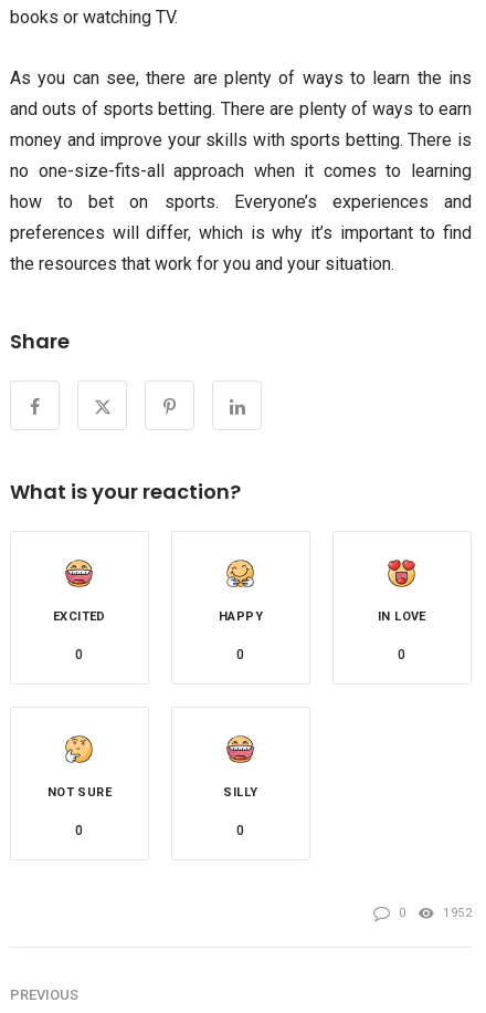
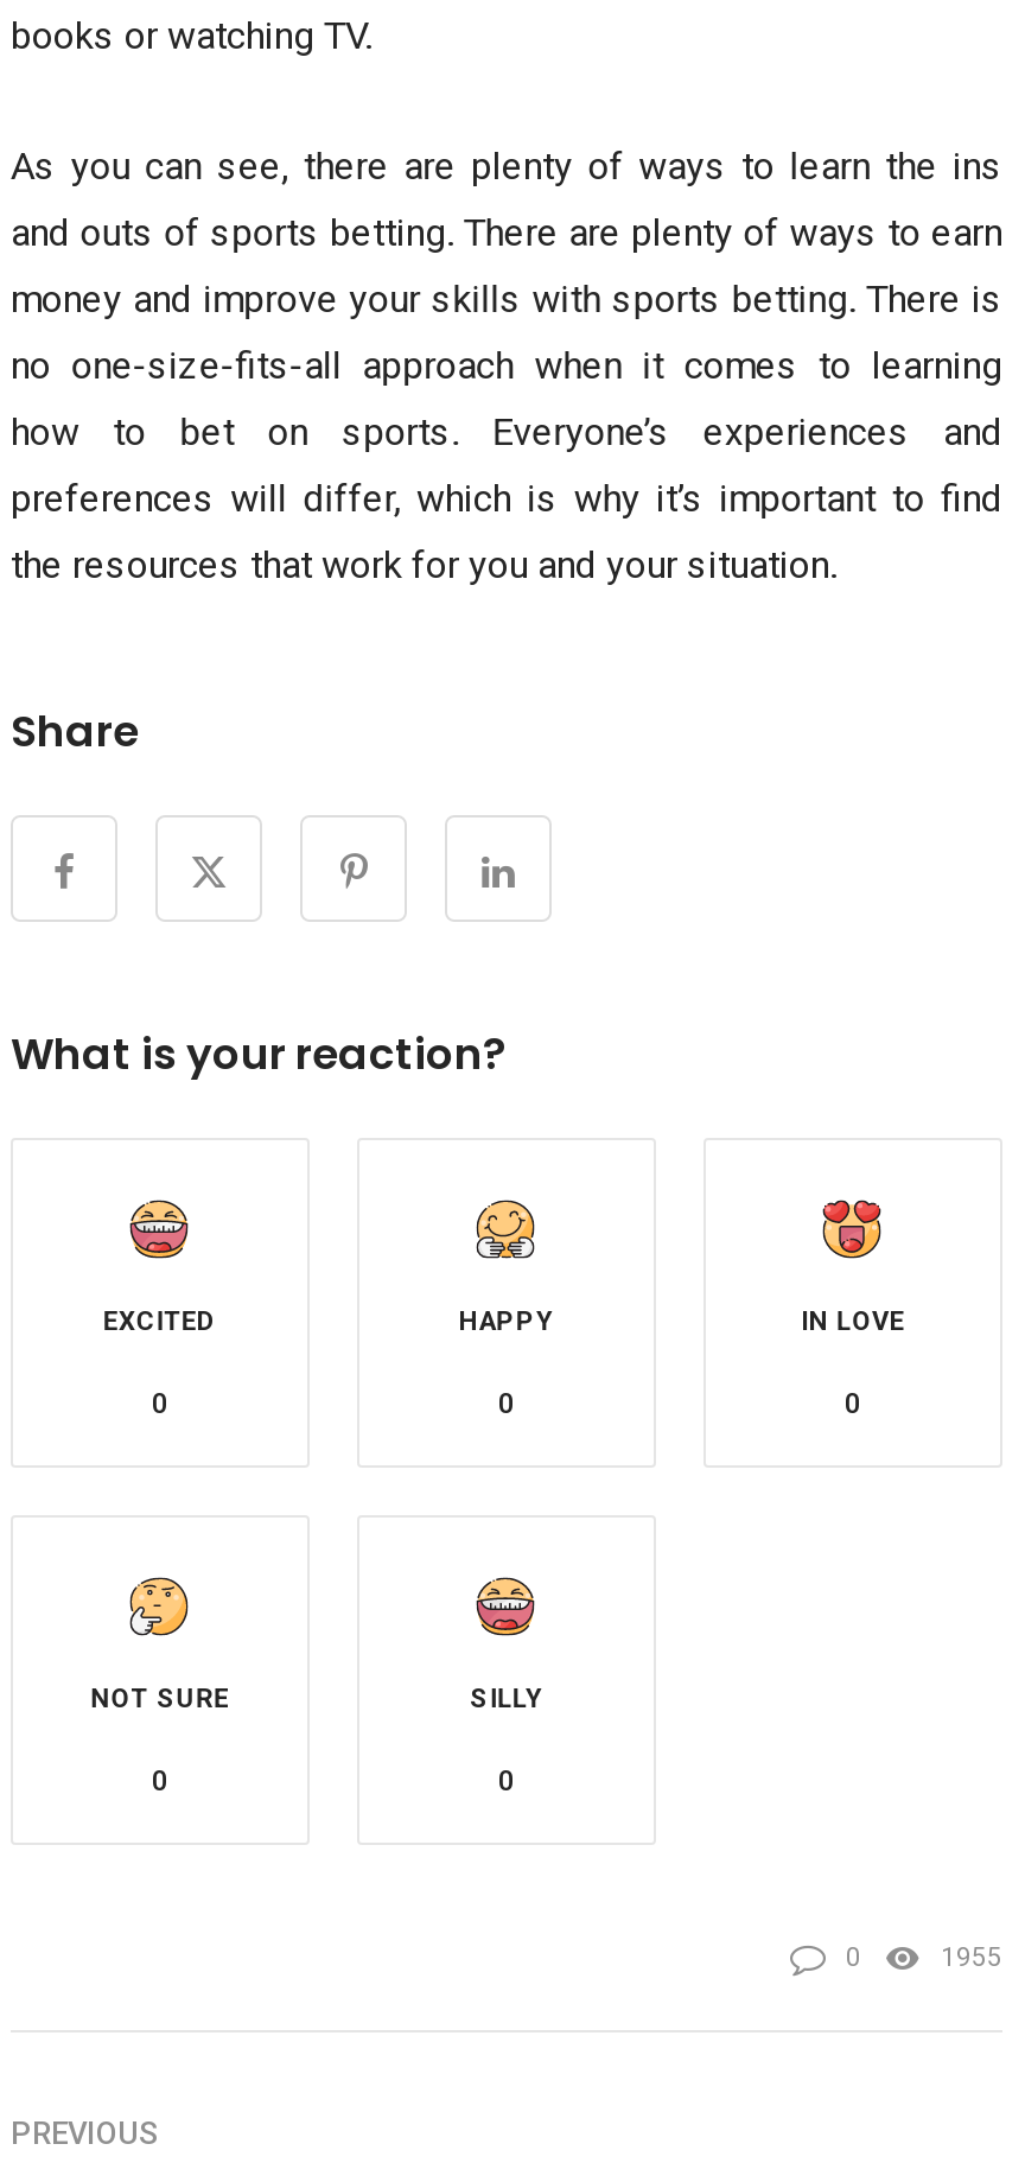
[443,906,472,920] 1952 -> [941,1943,1002,1974] 1955

